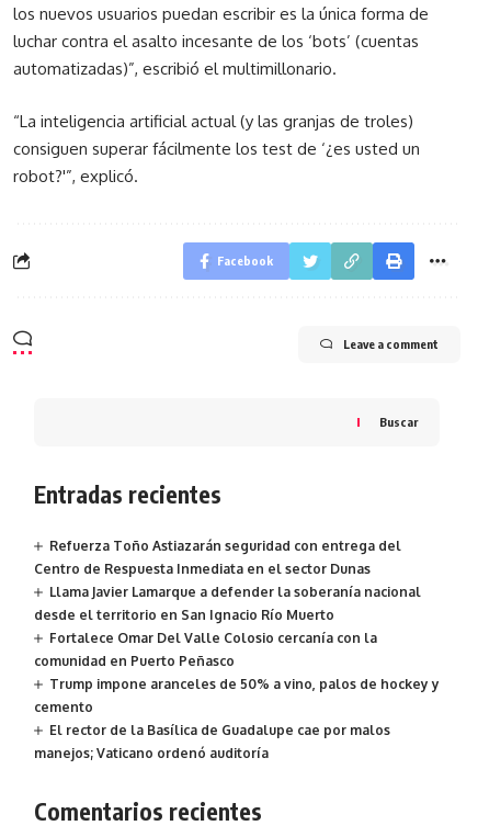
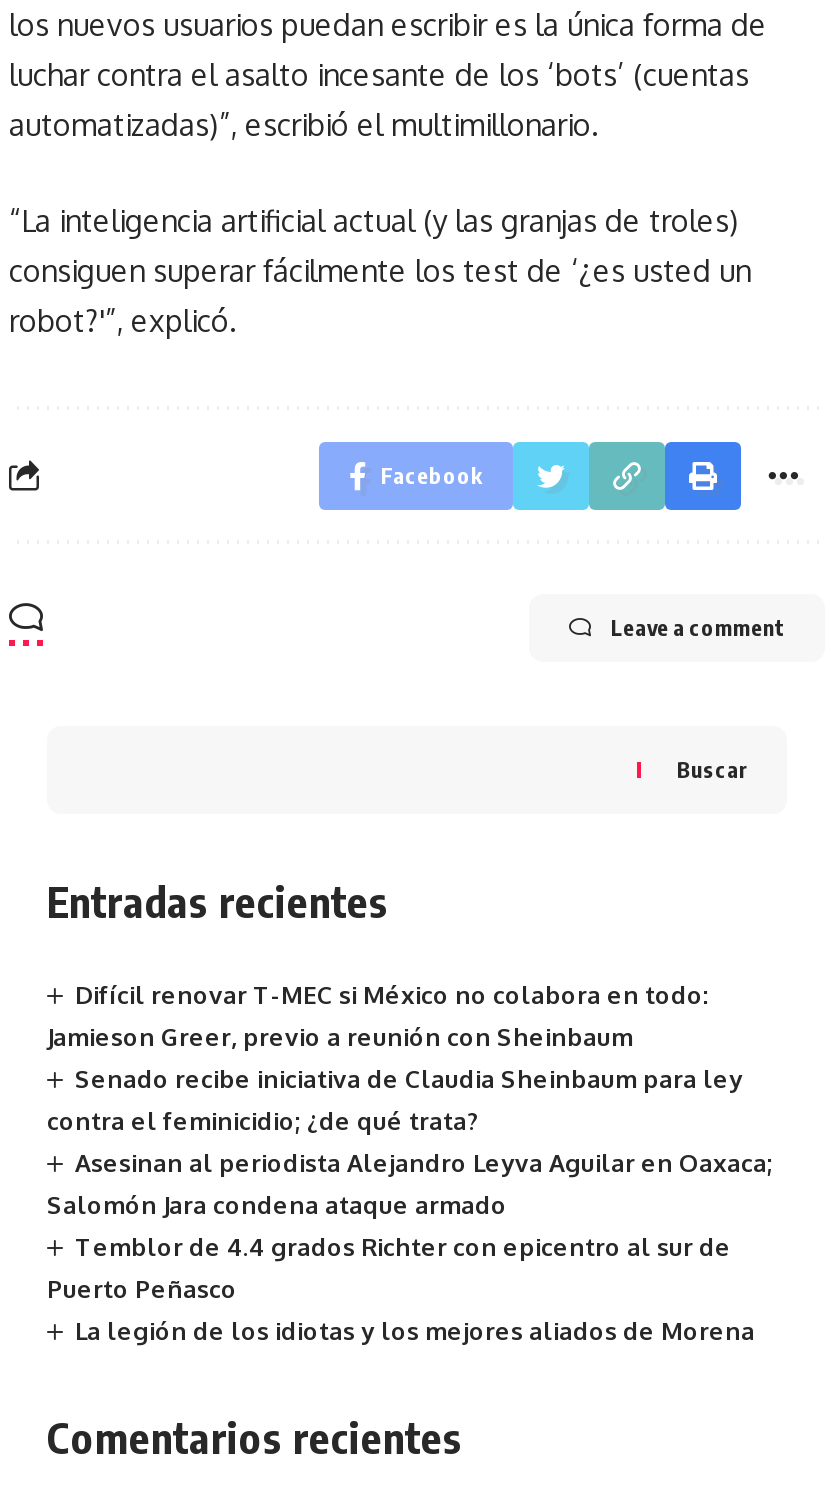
[34,538,440,762] Refuerza Toño Astiazarán seguridad con entrega del | Centro de Respuesta Inmediata en el sector Dunas | Llama Javier Lamarque a defender la soberanía nacional | desde el territorio en San Ignacio Río Muerto | Fortalece Omar Del Valle Colosio cercanía con la | comunidad en Puerto Peñasco | Trump impone aranceles de 50% a vino, palos de hockey y | cemento | El rector de la Basílica de Guadalupe cae por malos | manejos; Vaticano ordenó auditoría -> [47,981,773,1347] Difícil renovar T-MEC si México no colabora en todo: | Jamieson Greer, previo a reunión con Sheinbaum | Senado recibe iniciativa de Claudia Sheinbaum para ley | contra el feminicidio; ¿de qué trata? | Asesinan al periodista Alejandro Leyva Aguilar en Oaxaca; | Salomón Jara condena ataque armado | Temblor de 4.4 grados Richter con epicentro al sur de | Puerto Peñasco | La legión de los idiotas y los mejores aliados de Morena

